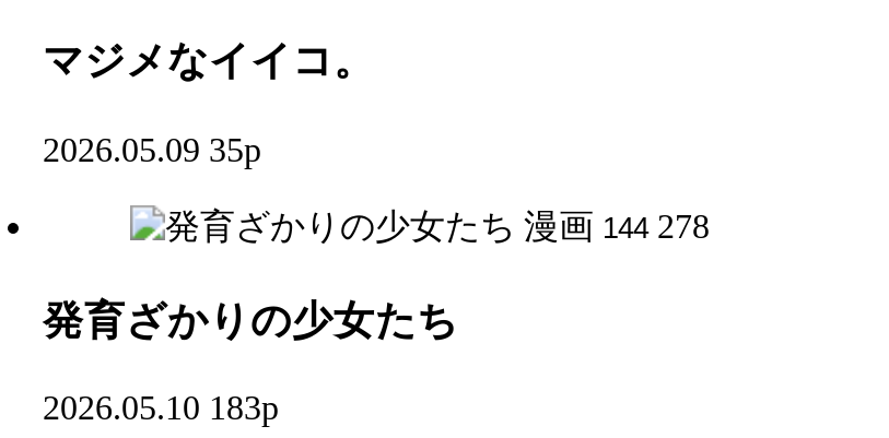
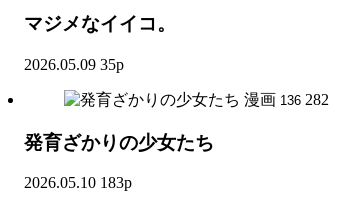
[524,207,710,244] 漫画 144 278 -> [244,91,329,108] 漫画 136 282

